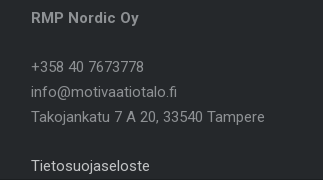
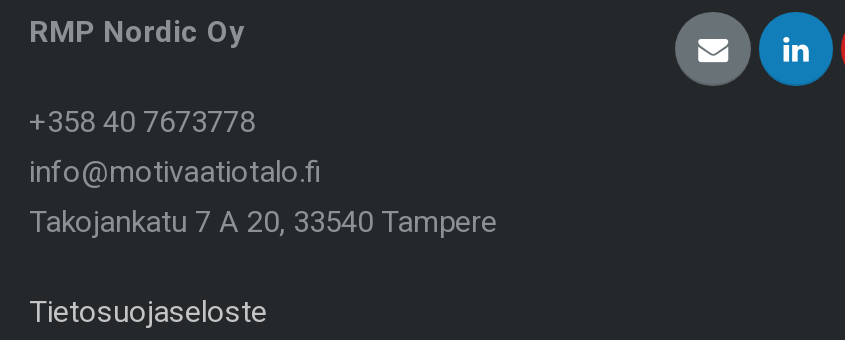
none -> [673,10,839,88] [image]

